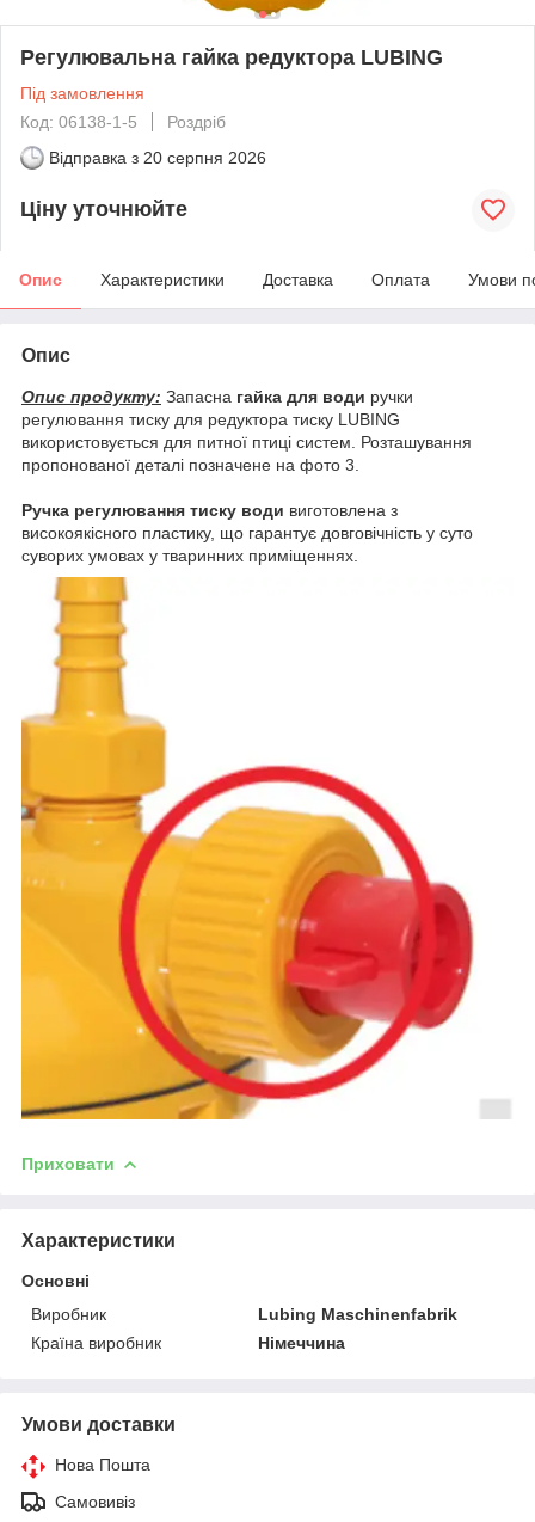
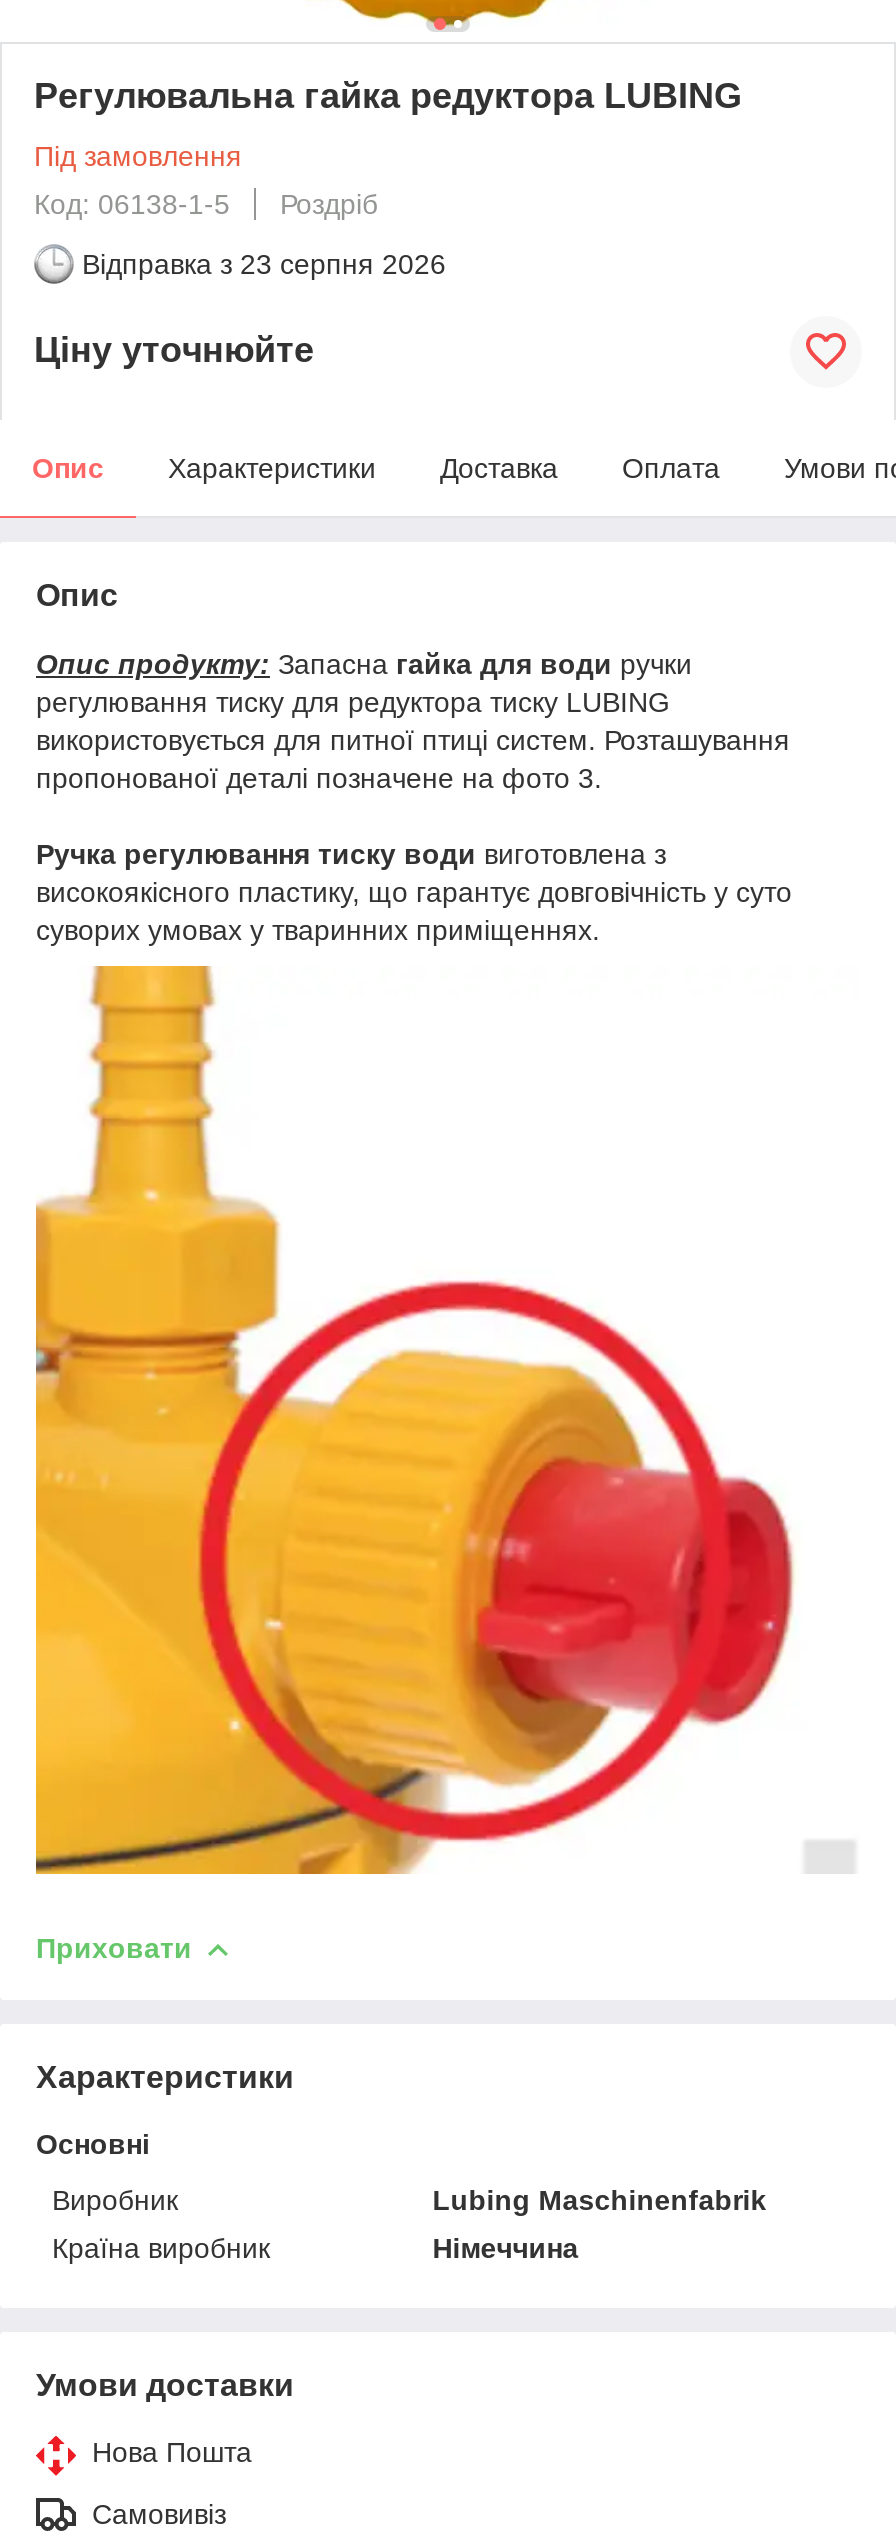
[49,148,266,167] Відправка з 20 серпня 2026 -> [82,248,446,280] Відправка з 23 серпня 2026

